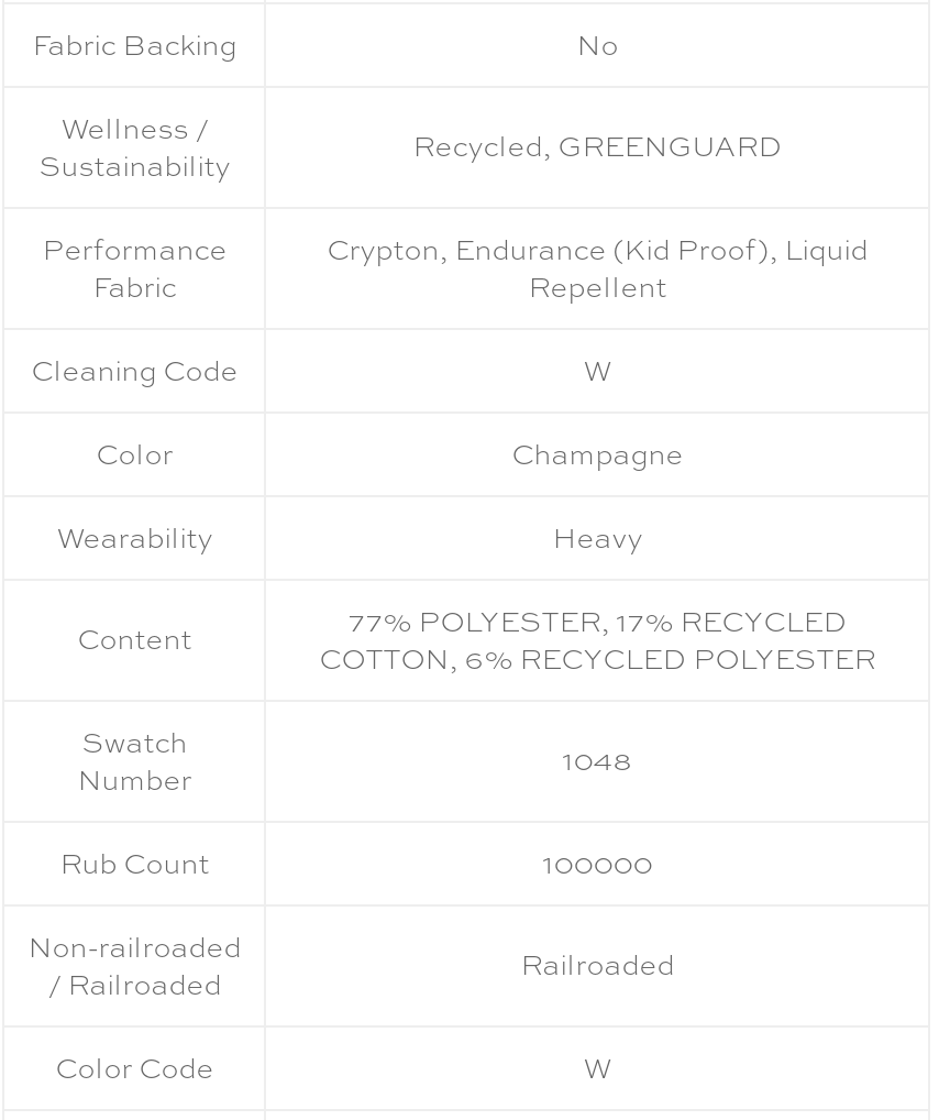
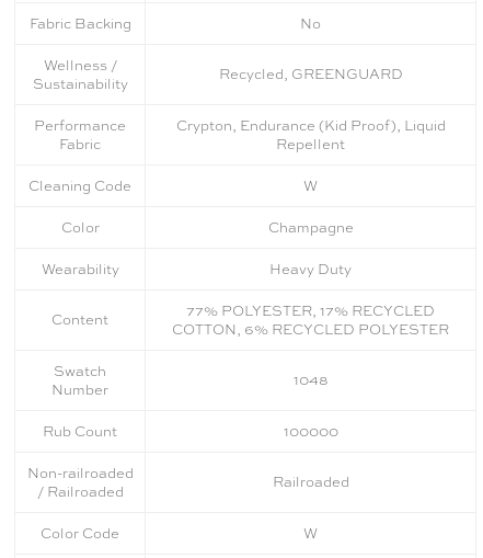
[552,518,643,556] Heavy -> [270,259,352,278] Heavy Duty

